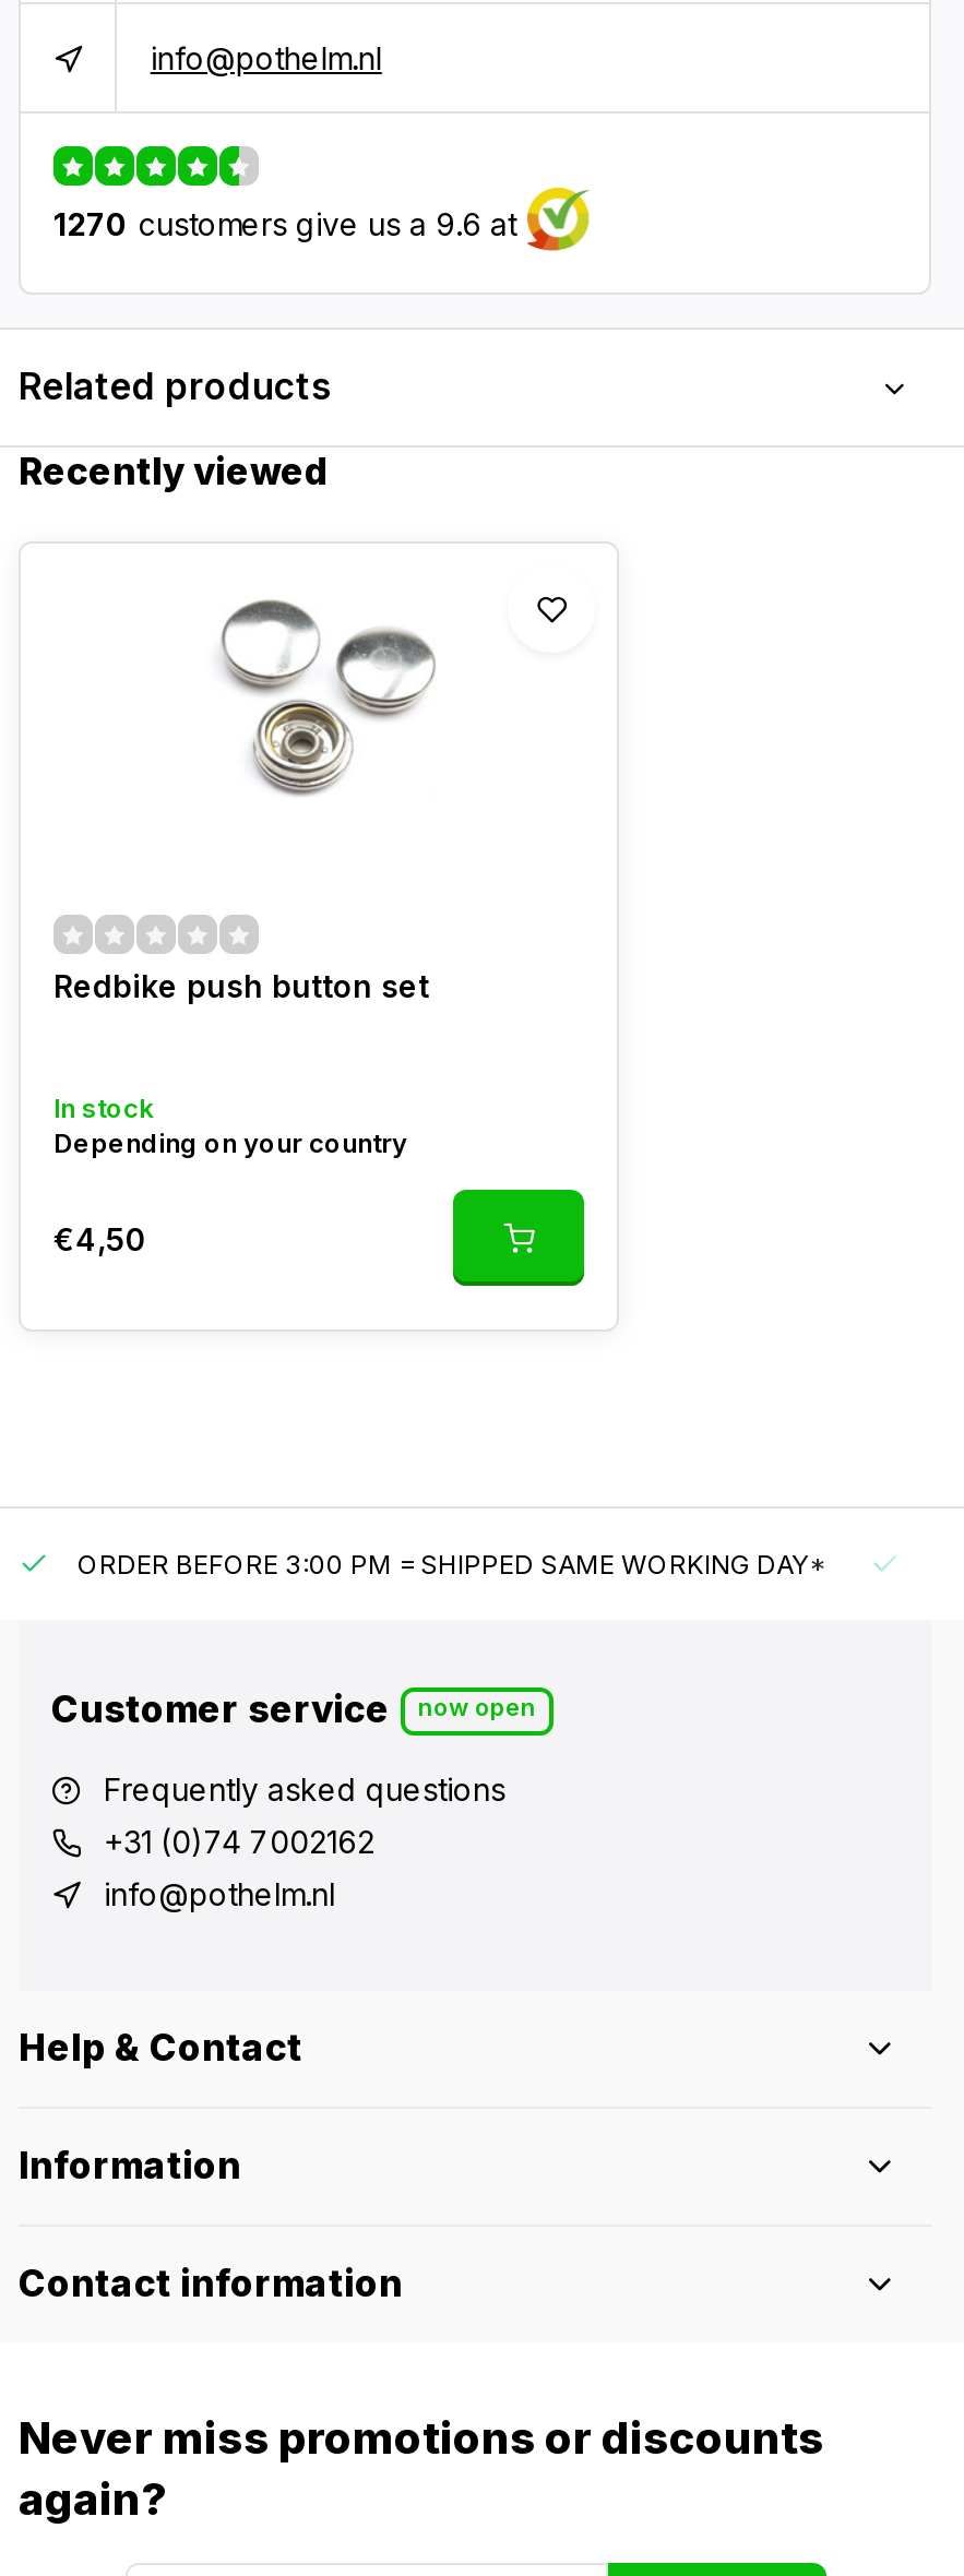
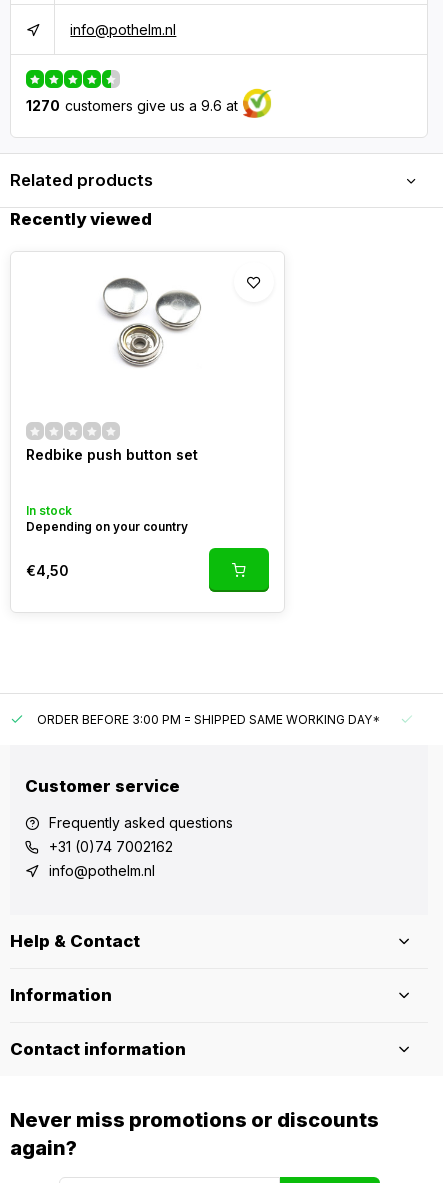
[418,1691,536,1721] now open -> none

